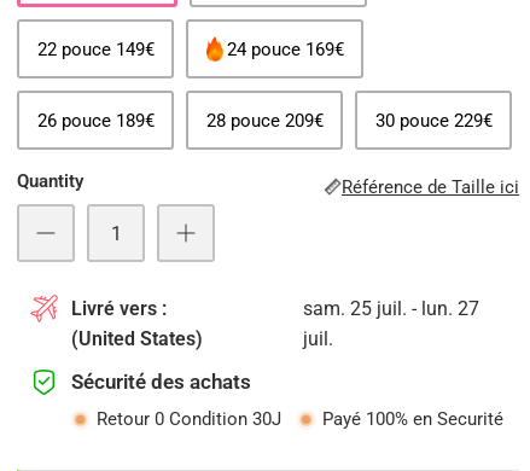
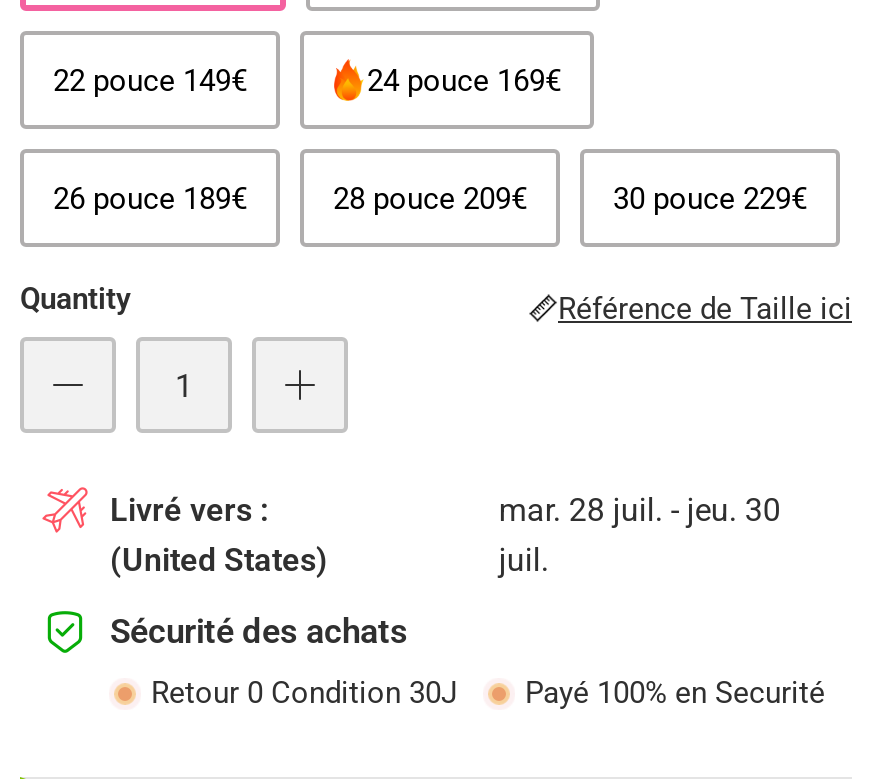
[303,297,479,320] sam. 25 juil. - lun. 27 -> [499,492,781,530] mar. 28 juil. - jeu. 30

